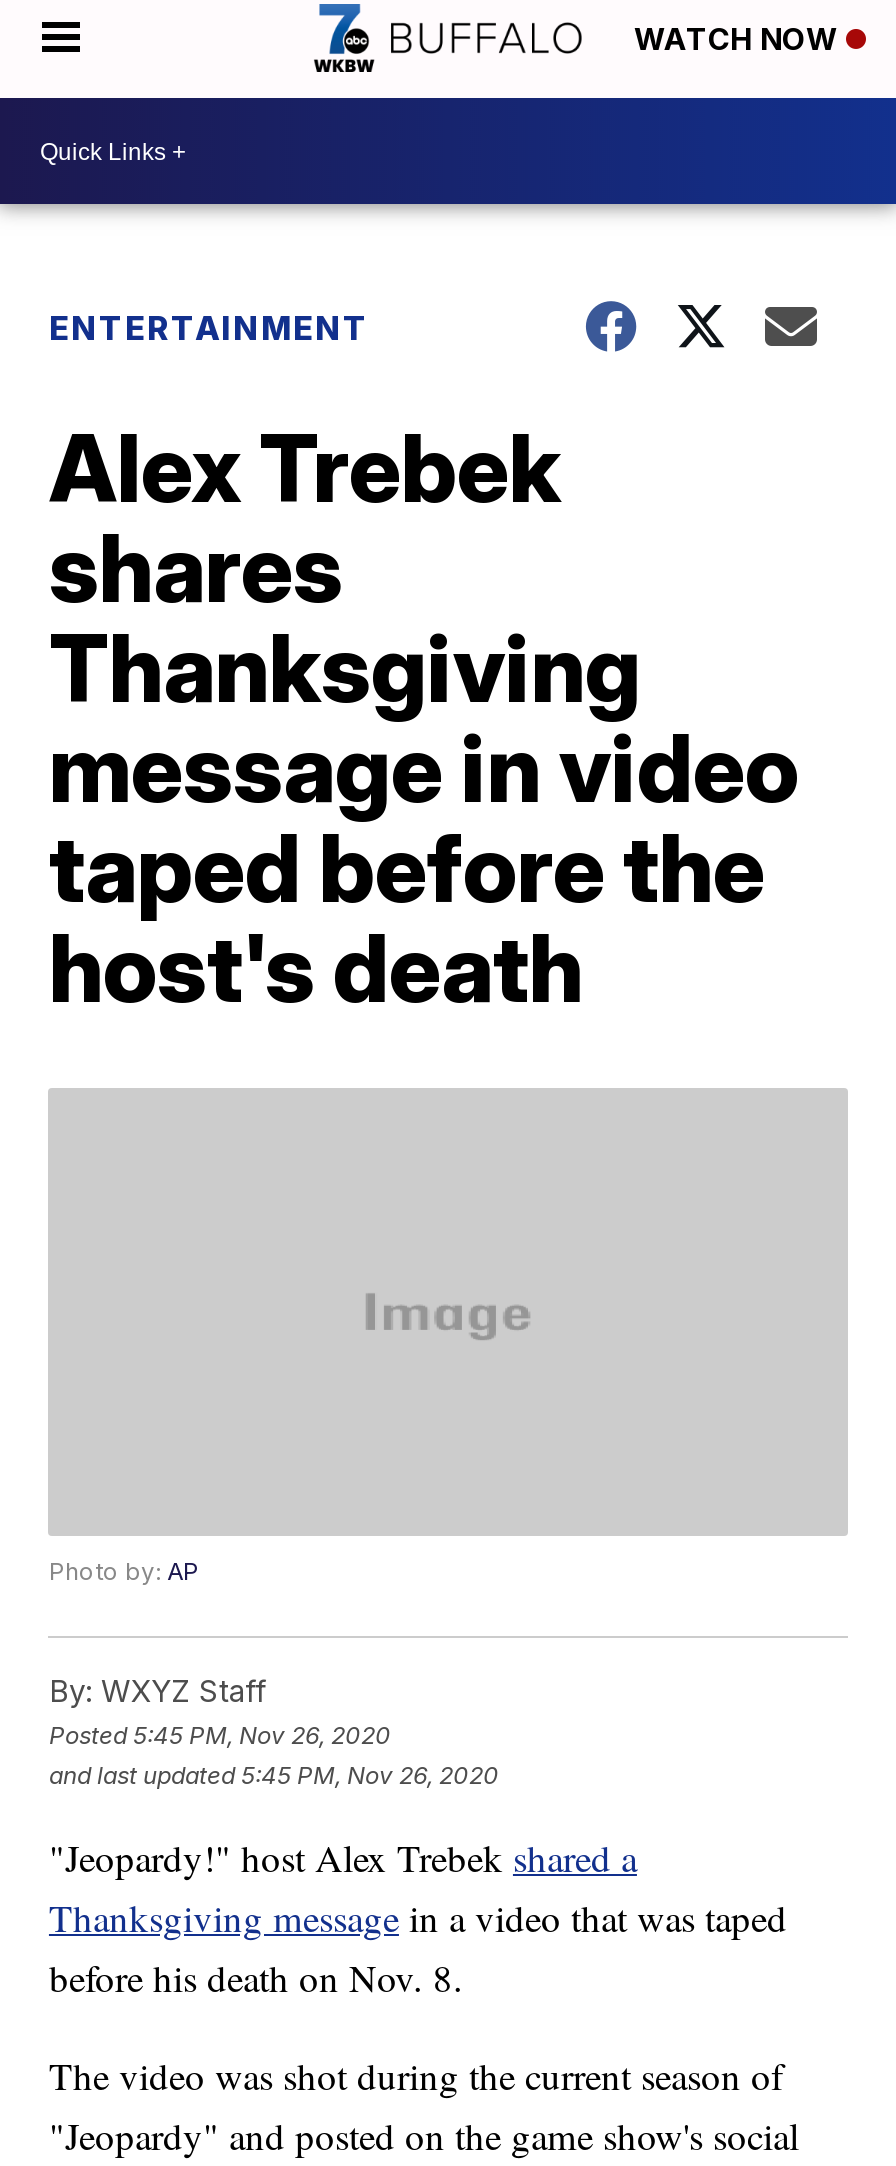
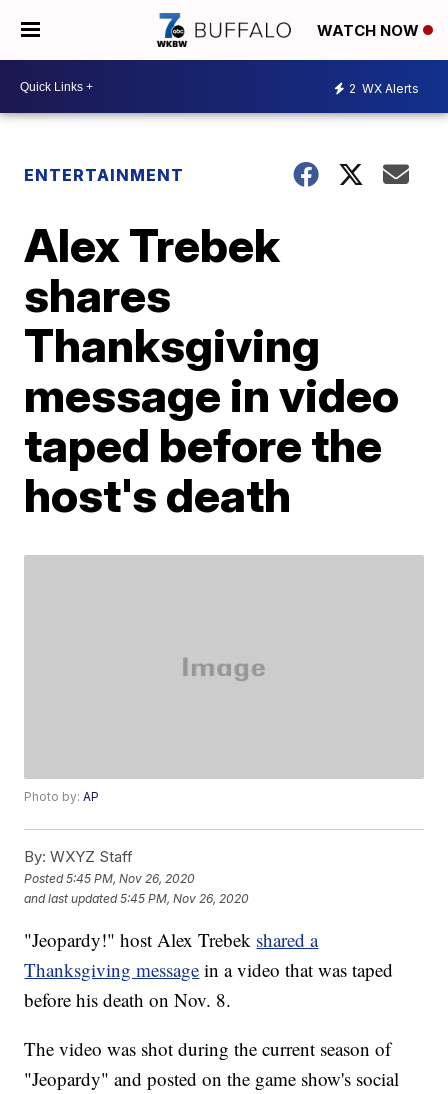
none -> [349,80,419,95] 2 WX Alerts

